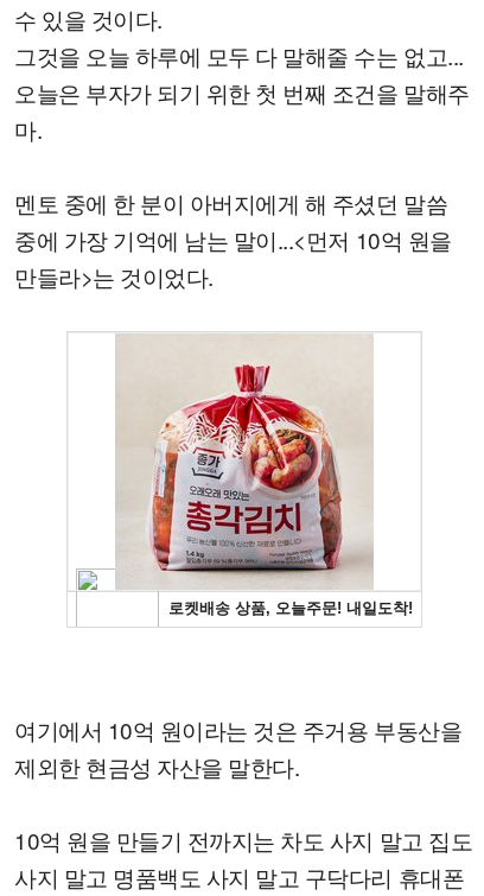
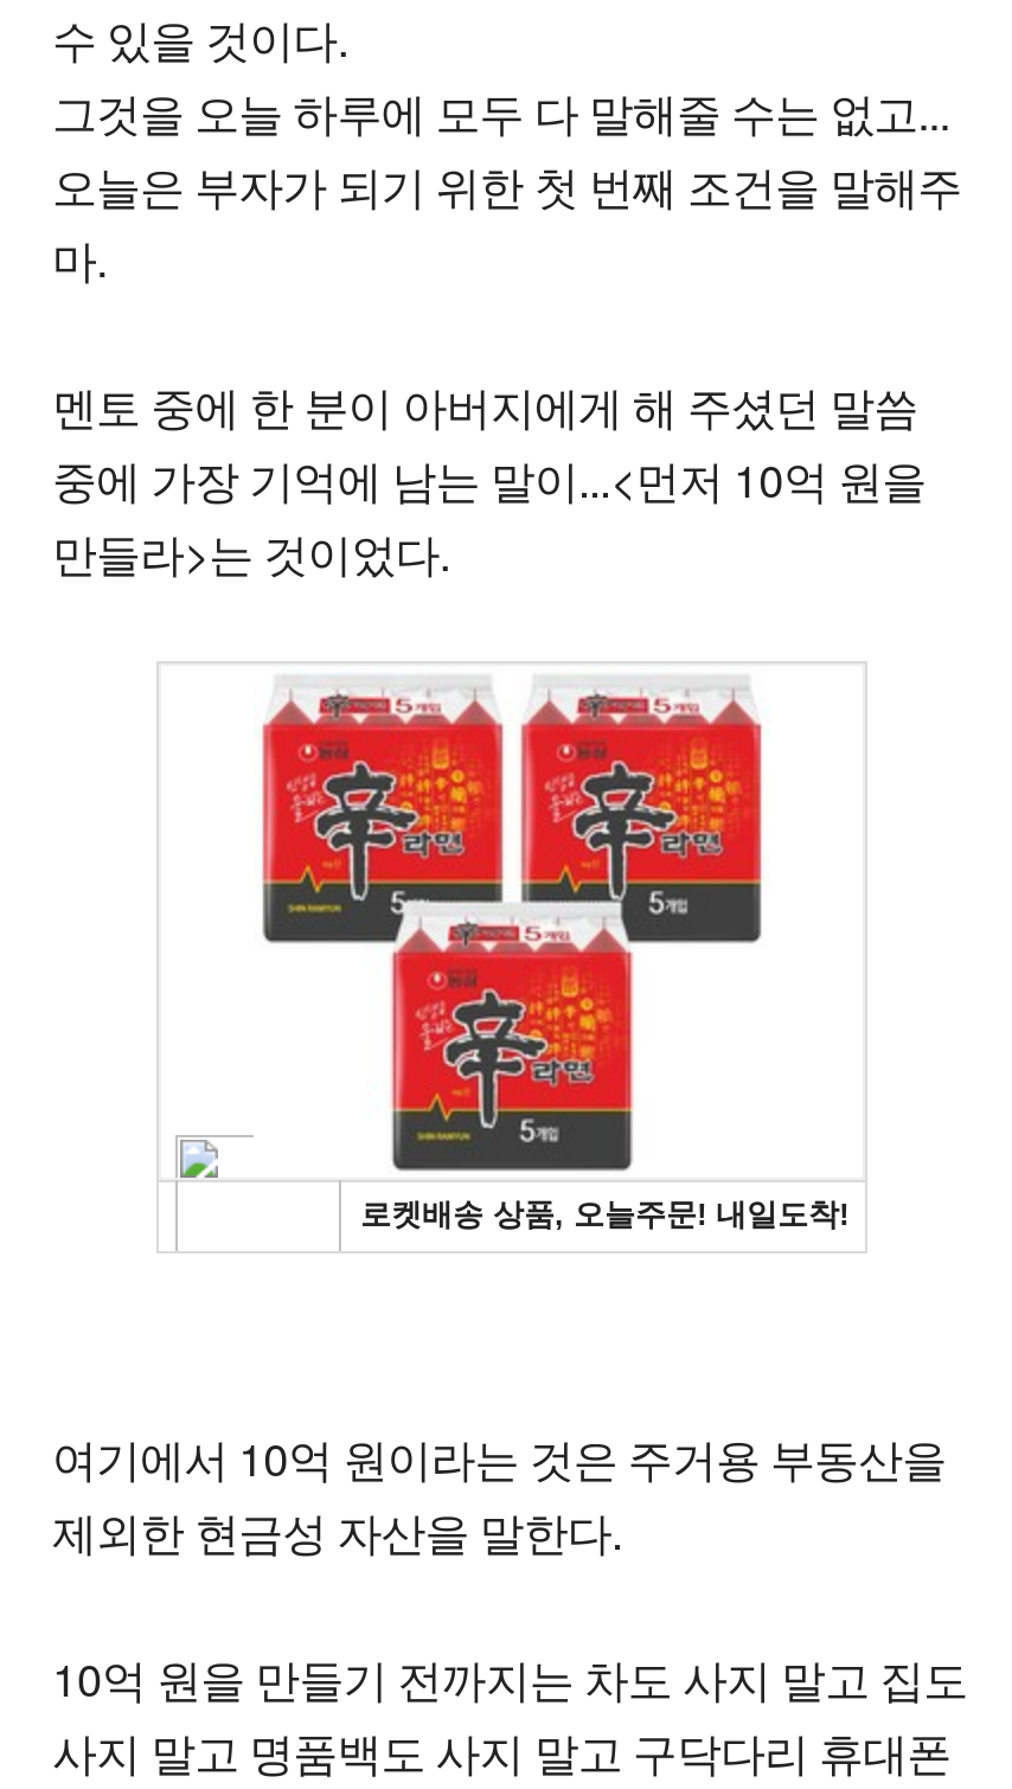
[115,333,374,590] [image] -> [256,668,768,1175] [image]

